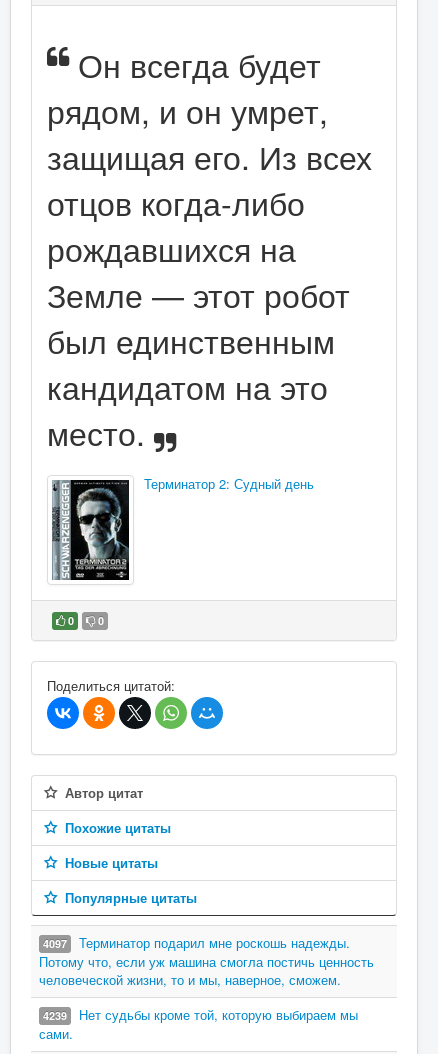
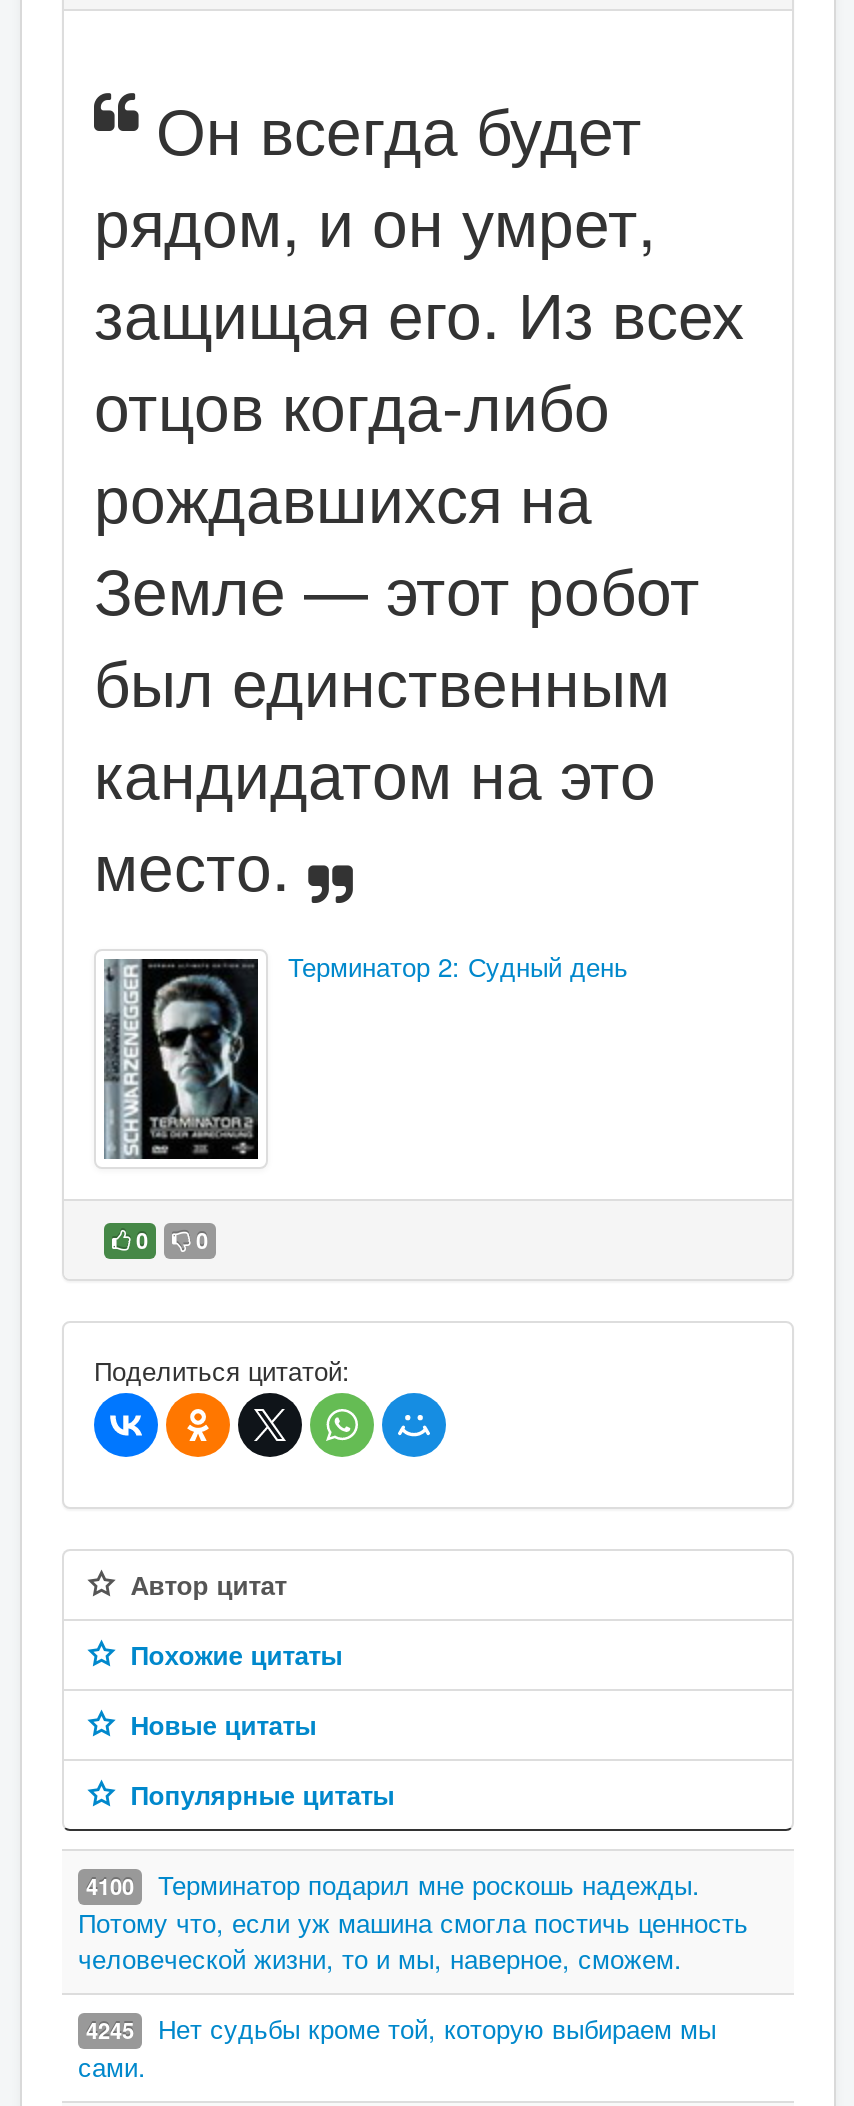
[43,933,350,952] 4097 Терминатор подарил мне роскошь надежды. -> [86,1865,700,1903] 4100 Терминатор подарил мне роскошь надежды.
[43,1005,358,1024] 4239 Нет судьбы кроме той, которую выбираем мы -> [86,2009,716,2047] 4245 Нет судьбы кроме той, которую выбираем мы

